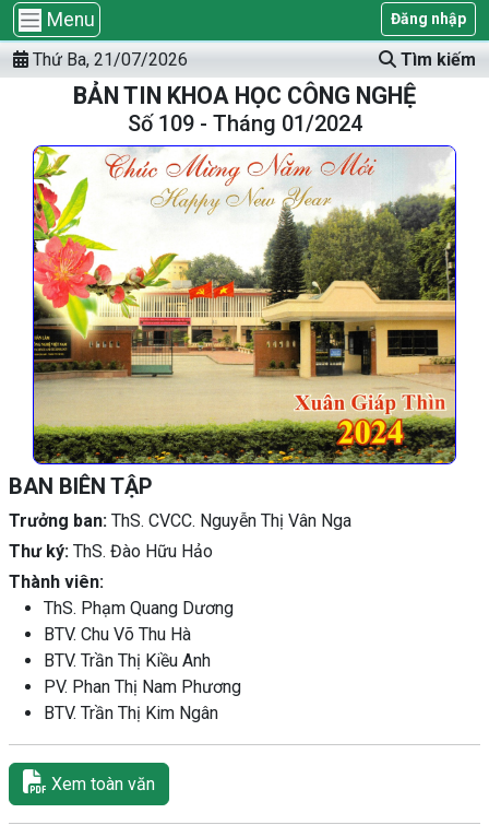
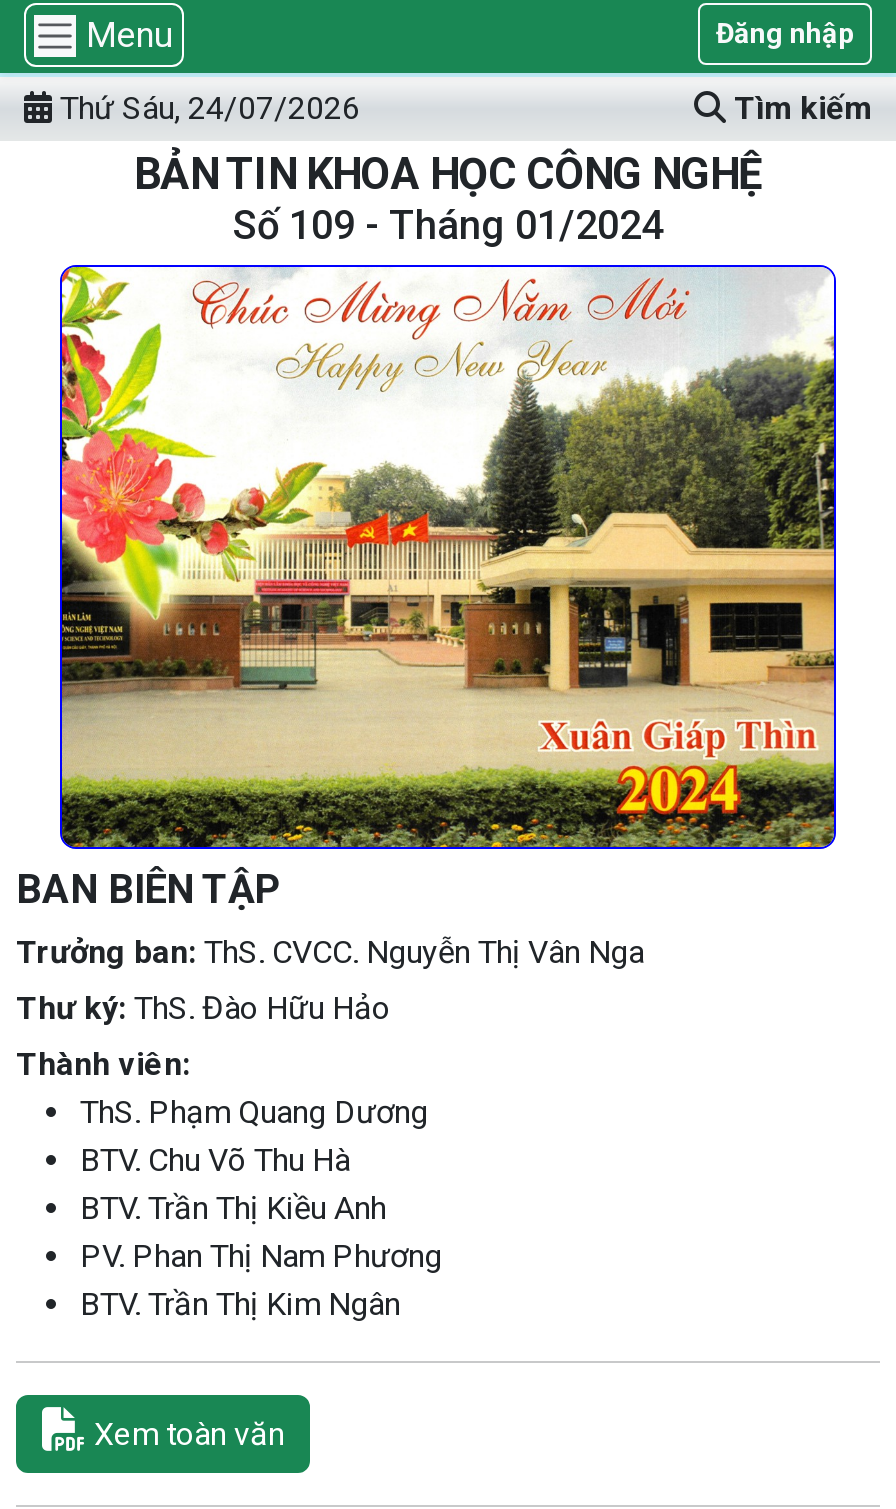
[28,49,188,70] Thứ Ba, 21/07/2026 -> [52,89,360,127] Thứ Sáu, 24/07/2026

